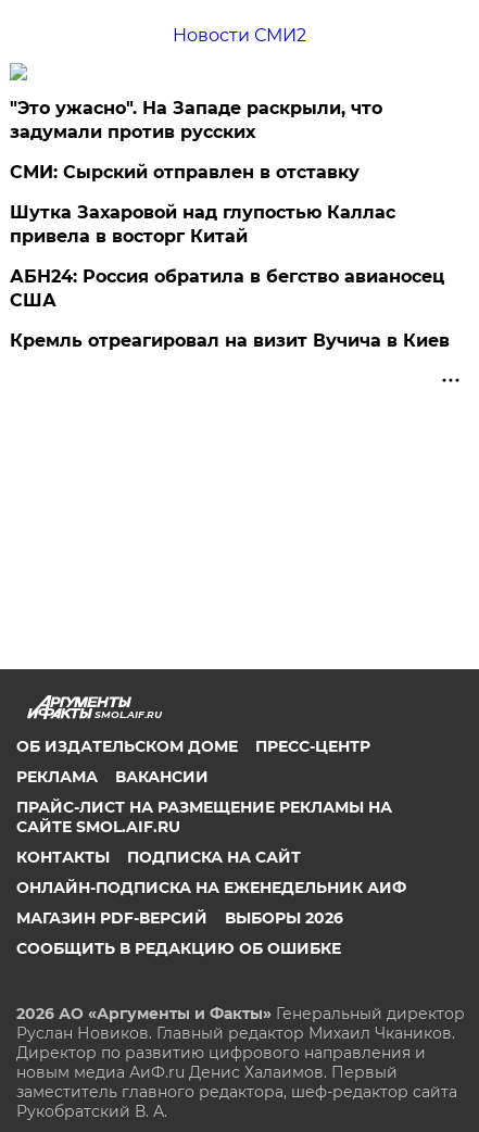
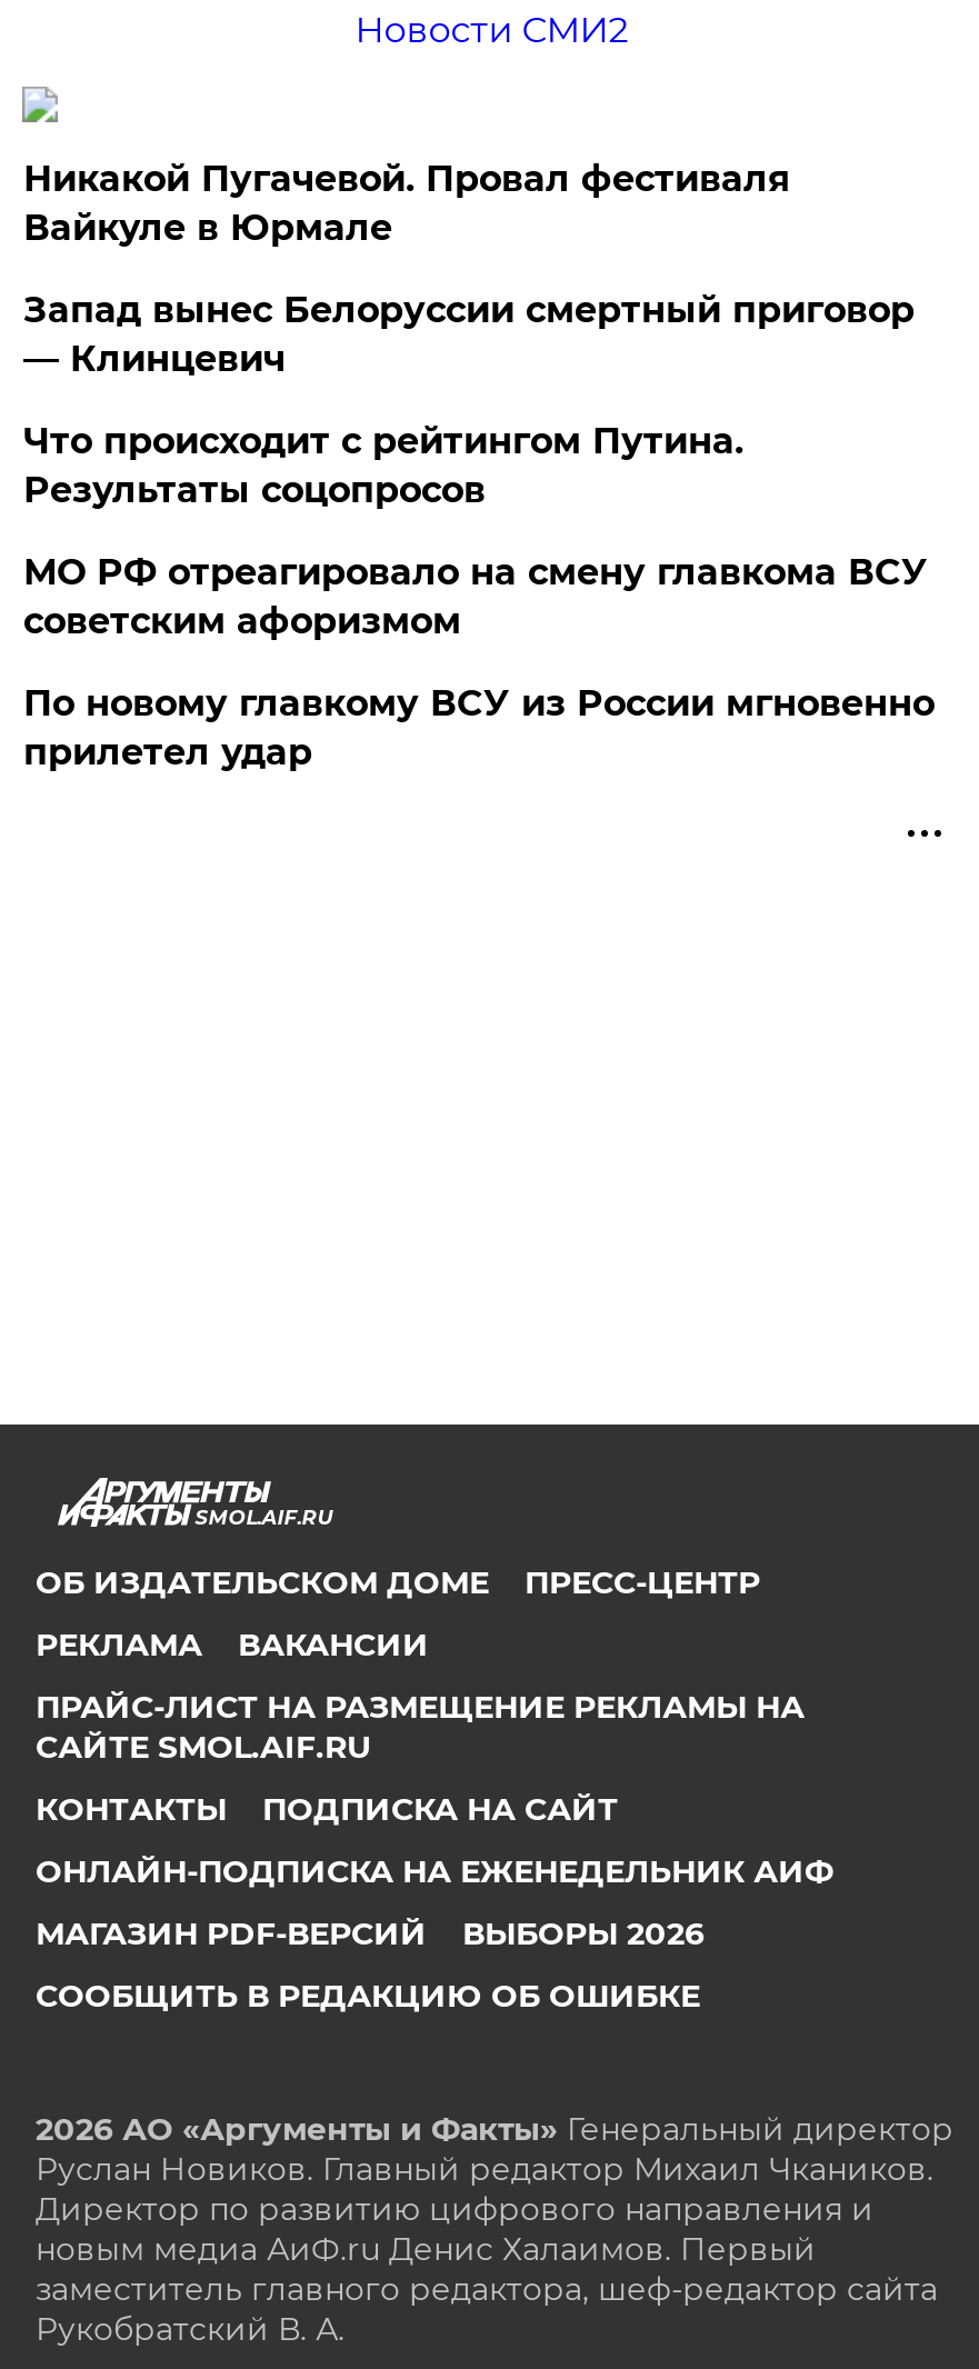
[10,98,383,142] "Это ужасно". На Западе раскрыли, что | задумали против русских -> [23,158,790,249] Никакой Пугачевой. Провал фестиваля | Вайкуле в Юрмале
[10,162,360,183] СМИ: Сырский отправлен в отставку -> [23,289,914,380] Запад вынес Белоруссии смертный приговор | — Клинцевич
[10,202,396,247] Шутка Захаровой над глупостью Каллас | привела в восторг Китай -> [23,420,743,511] Что происходит с рейтингом Путина. | Результаты соцопросов
[10,266,445,311] АБН24: Россия обратила в бегство авианосец | США -> [23,551,928,642] МО РФ отреагировало на смену главкома ВСУ | советским афоризмом
[10,330,450,351] Кремль отреагировал на визит Вучича в Киев -> [23,682,934,773] По новому главкому ВСУ из России мгновенно | прилетел удар

